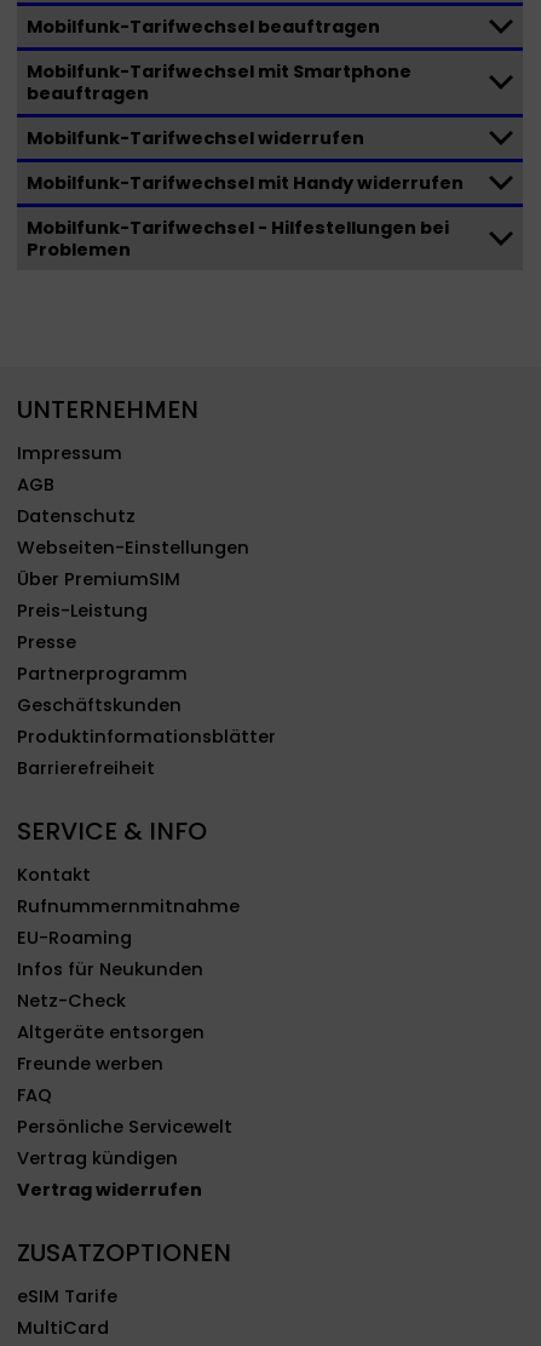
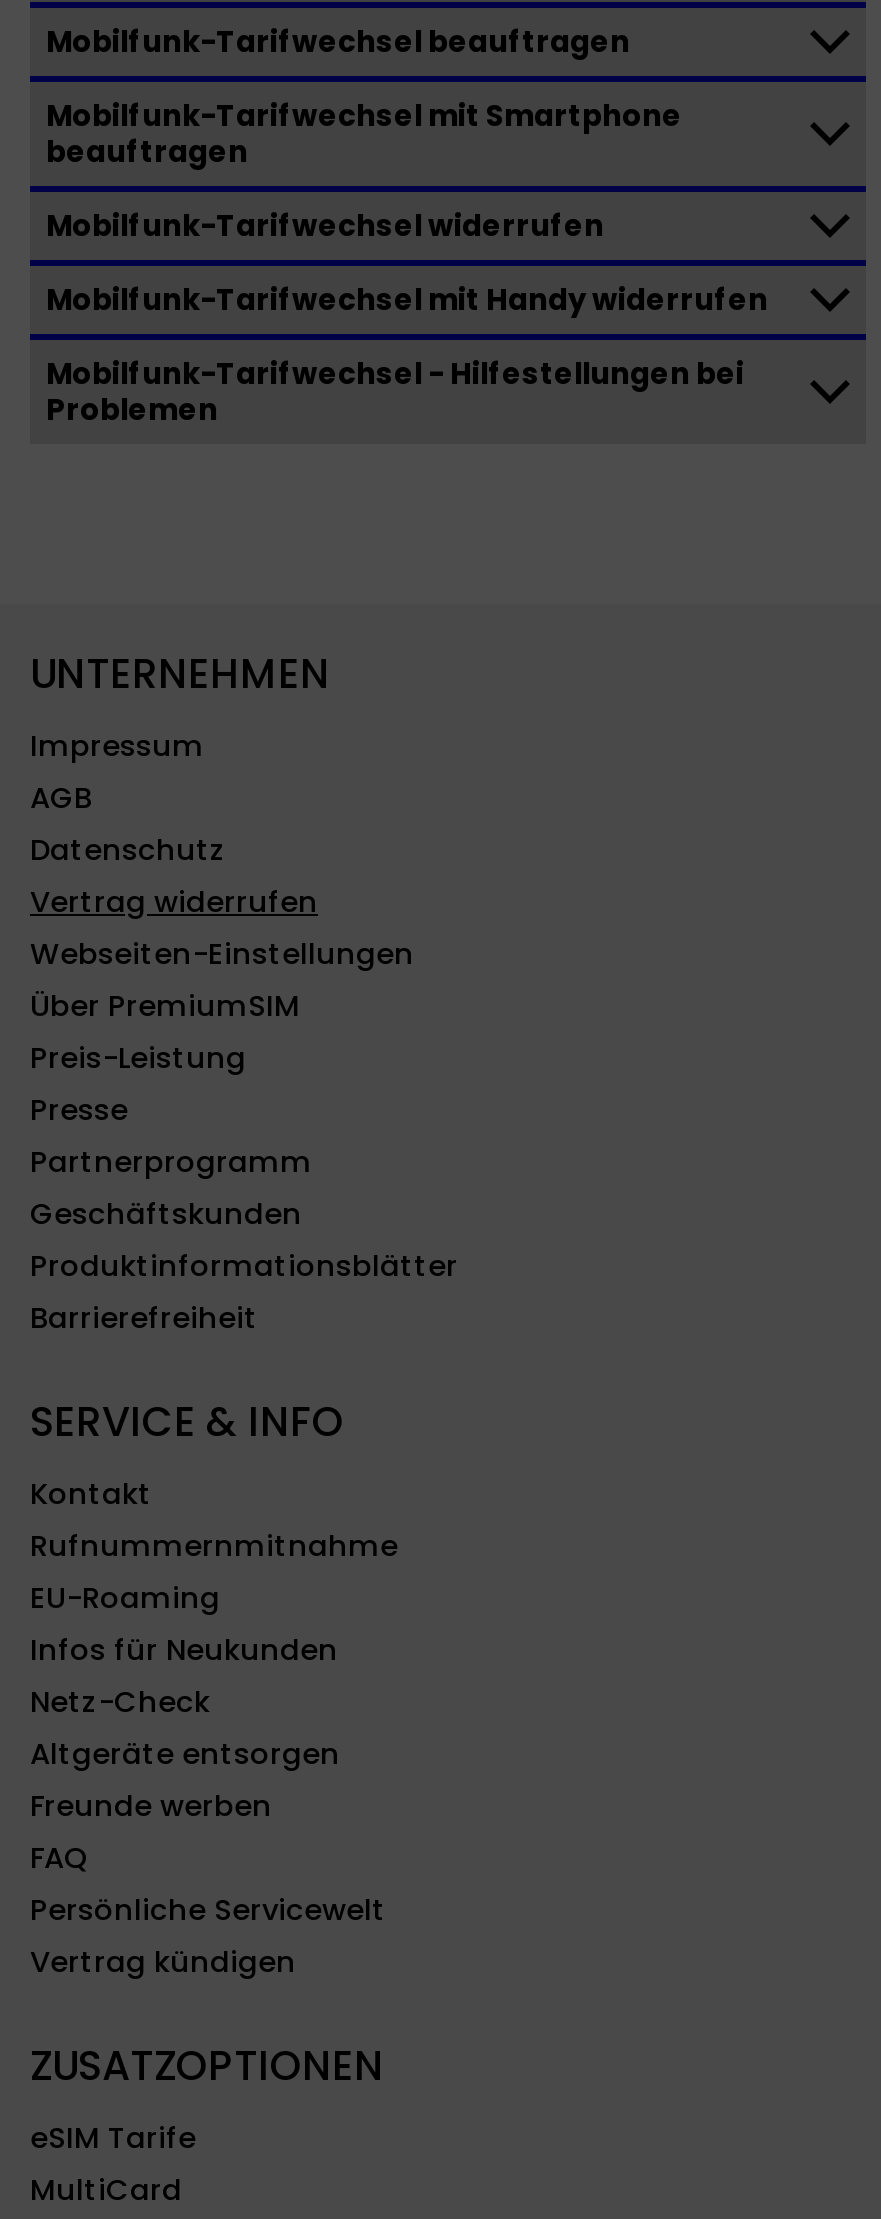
moved [17,536,276,1171] -> [30,935,458,1983]: Webseiten-Einstellungen | Über PremiumSIM | Preis-Leistung | ... | Persönliche Servicewelt | Vertrag kündigen
moved [17,1178,202,1202] -> [30,883,318,923]: Vertrag widerrufen

